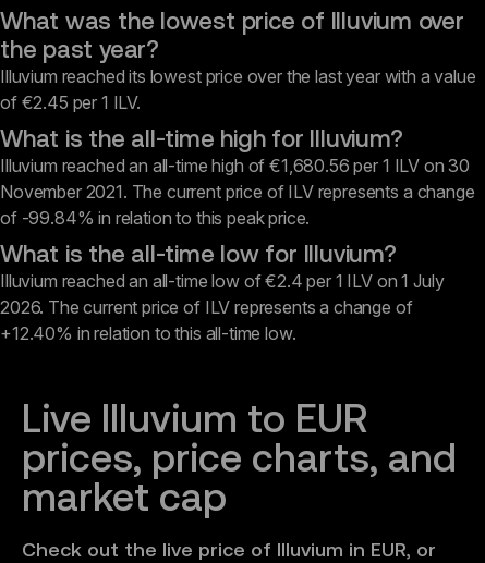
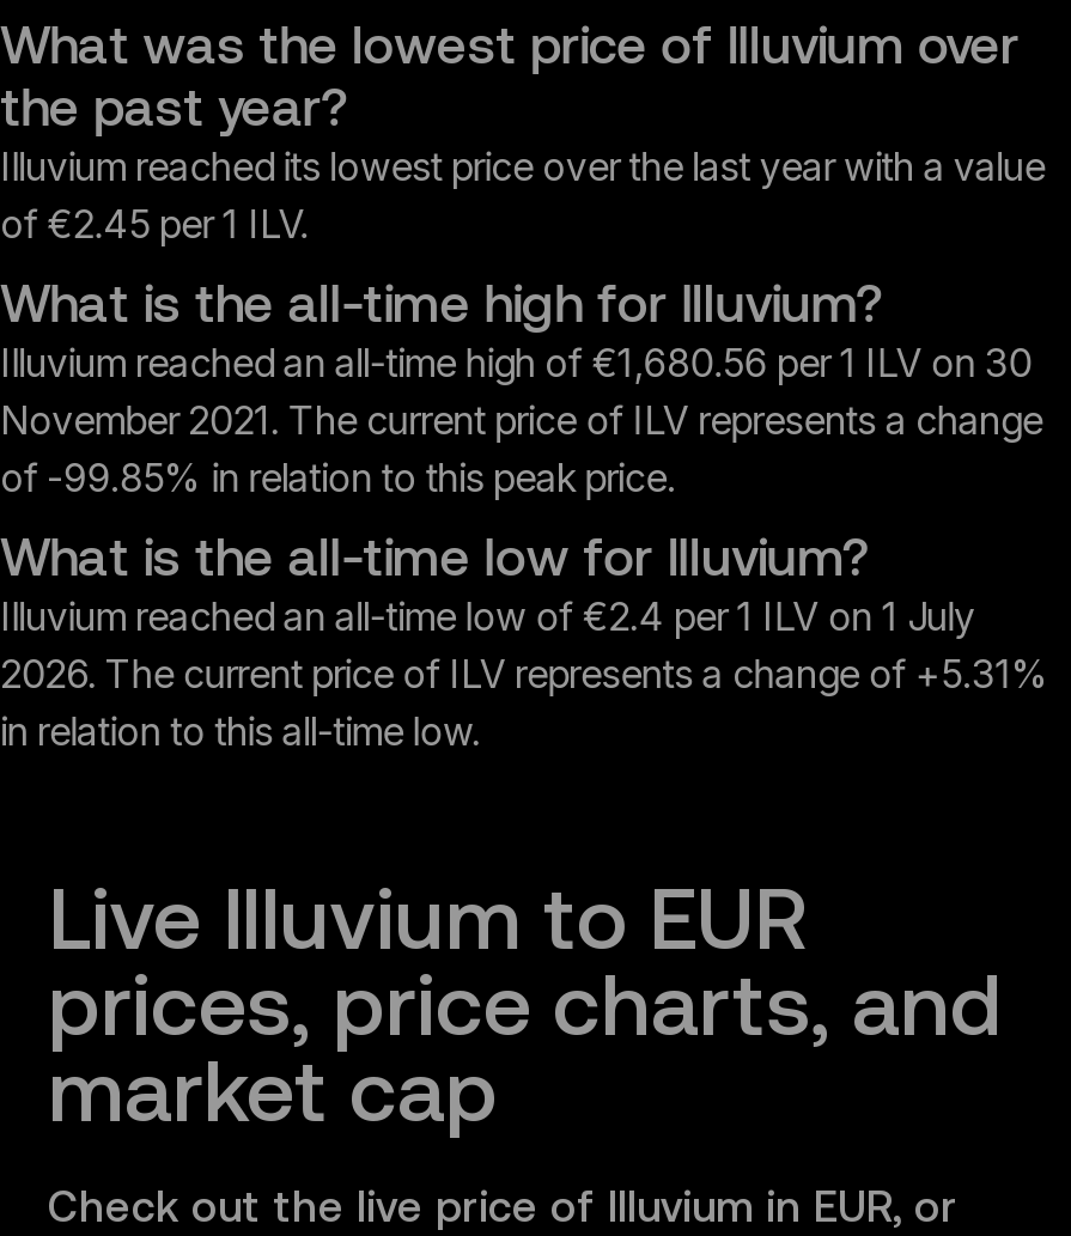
[0,207,310,229] of -99.84% in relation to this peak price. -> [0,453,676,501] of -99.85% in relation to this peak price.
[0,296,413,344] 2026. The current price of ILV represents a change of | +12.40% in relation to this all-time low. -> [0,650,1049,755] 2026. The current price of ILV represents a change of +5.31% | in relation to this all-time low.

